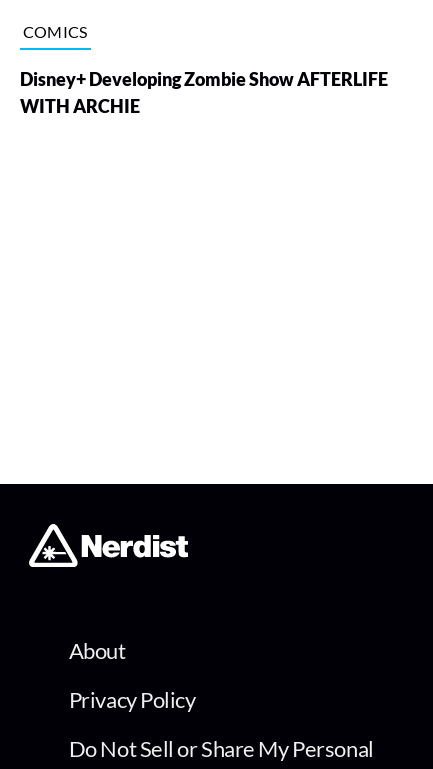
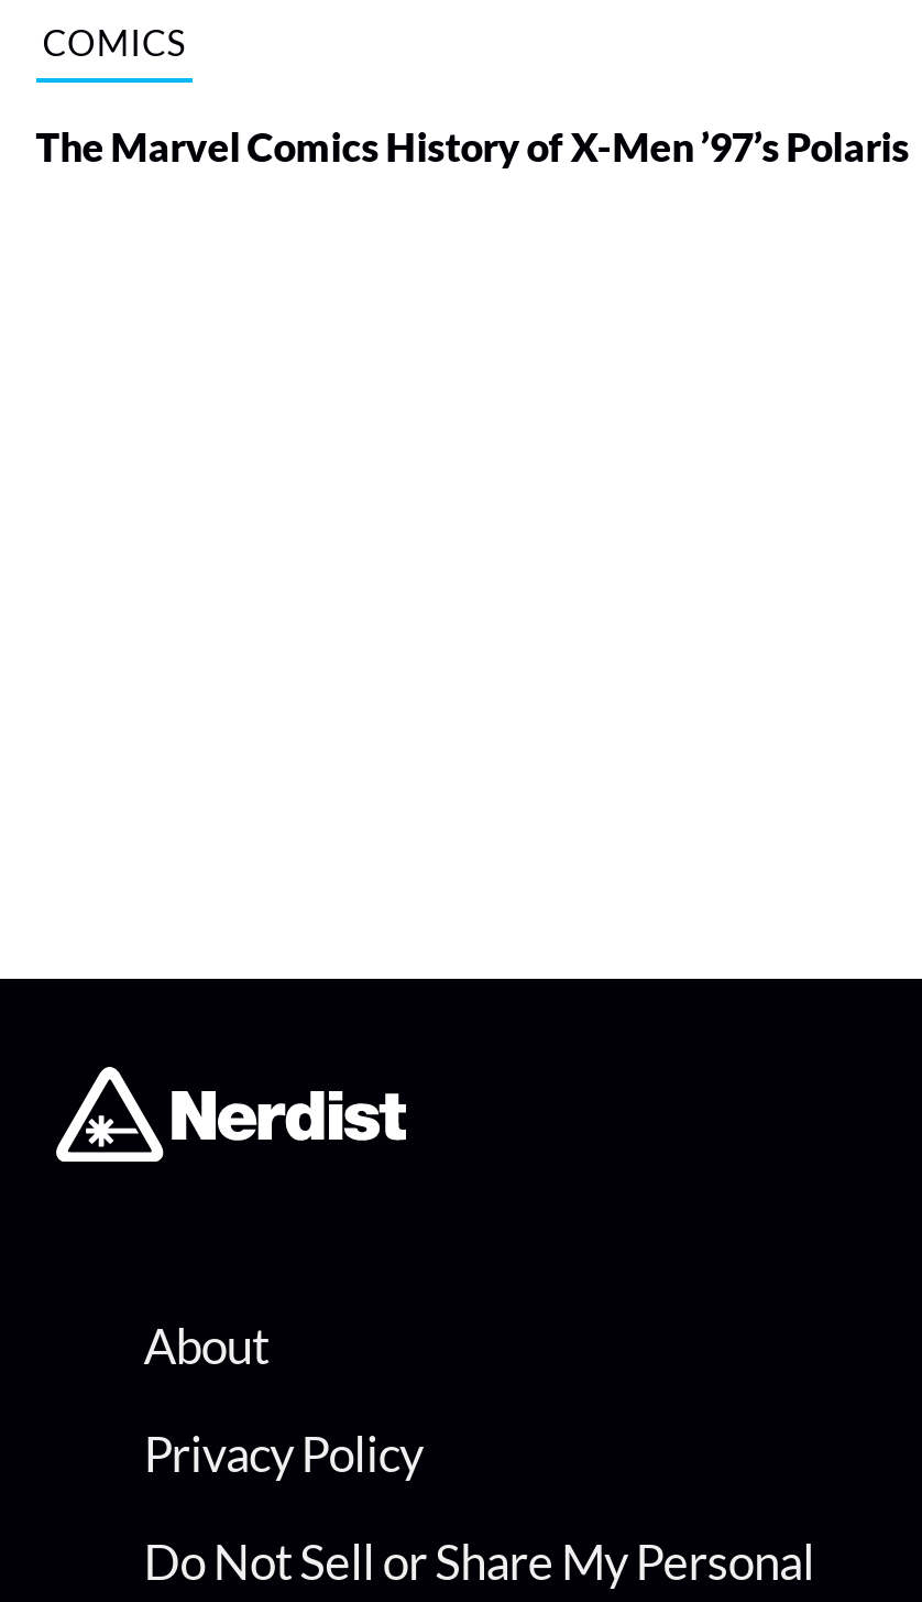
[20,68,388,117] Disney+ Developing Zombie Show AFTERLIFE | WITH ARCHIE -> [36,121,909,170] The Marvel Comics History of X-Men ’97’s Polaris

